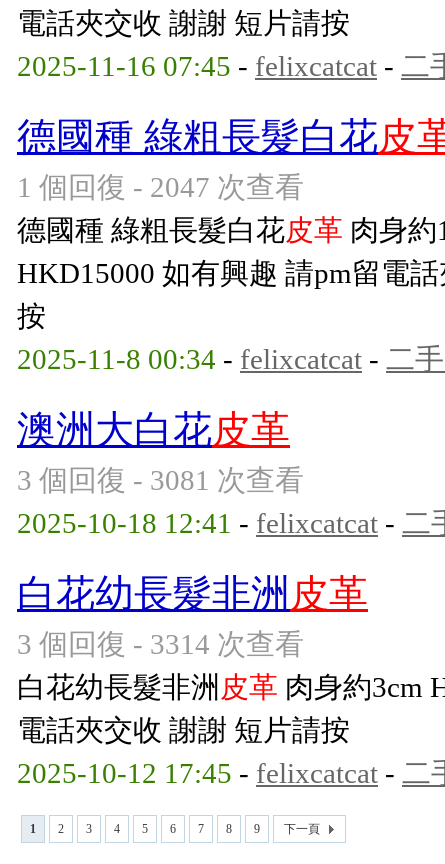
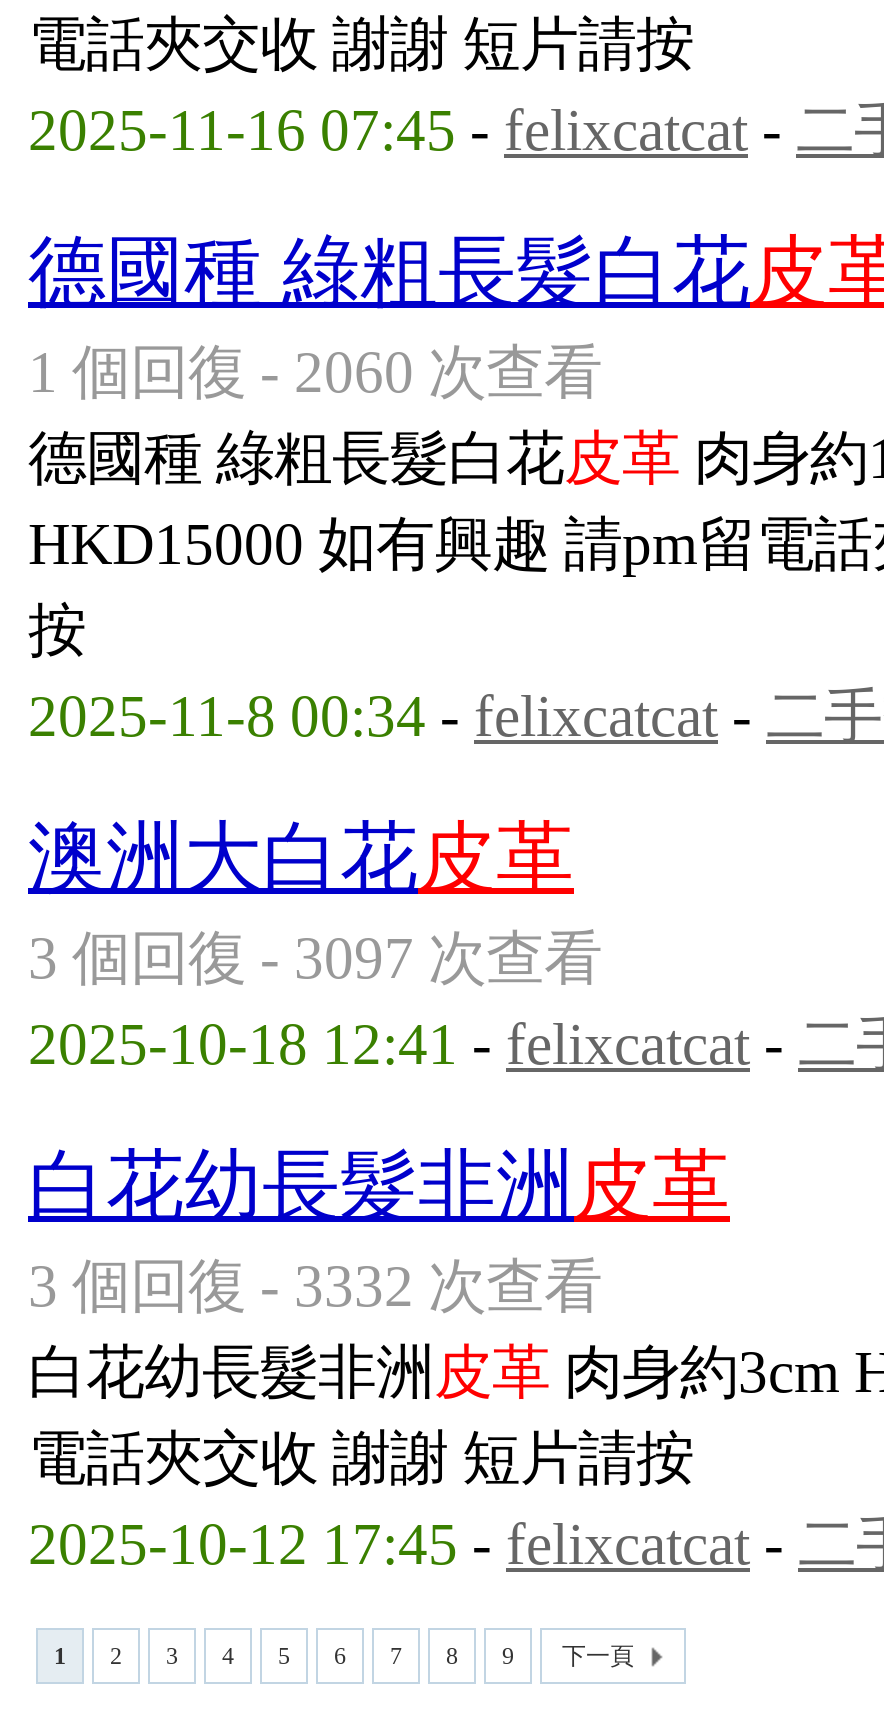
[17,171,304,203] 1 個回復 - 2047 次查看 -> [28,340,602,404] 1 個回復 - 2060 次查看
[17,464,304,496] 3 個回復 - 3081 次查看 -> [28,926,602,990] 3 個回復 - 3097 次查看
[17,628,304,660] 3 個回復 - 3314 次查看 -> [28,1254,602,1318] 3 個回復 - 3332 次查看

